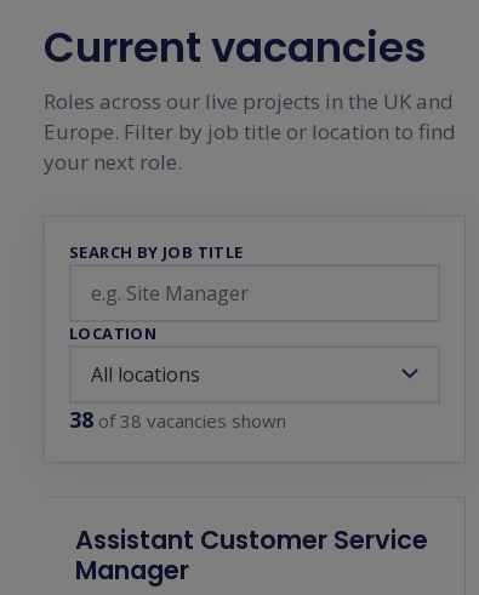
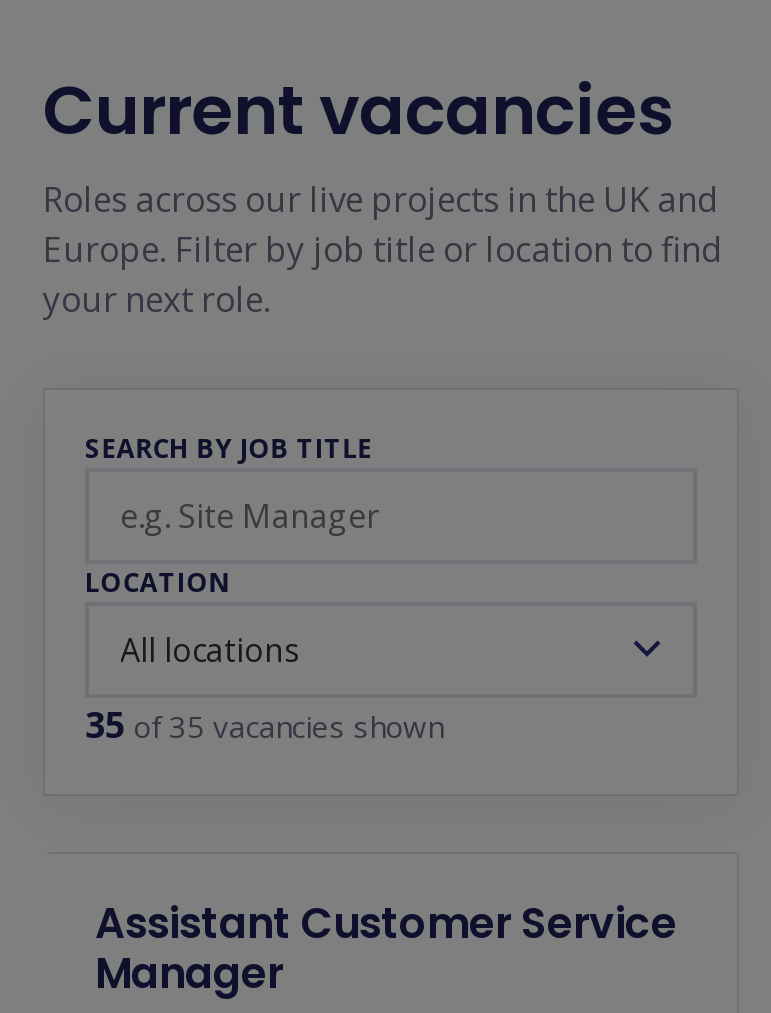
[69,405,286,434] 38 of 38 vacancies shown -> [85,700,443,748] 35 of 35 vacancies shown

